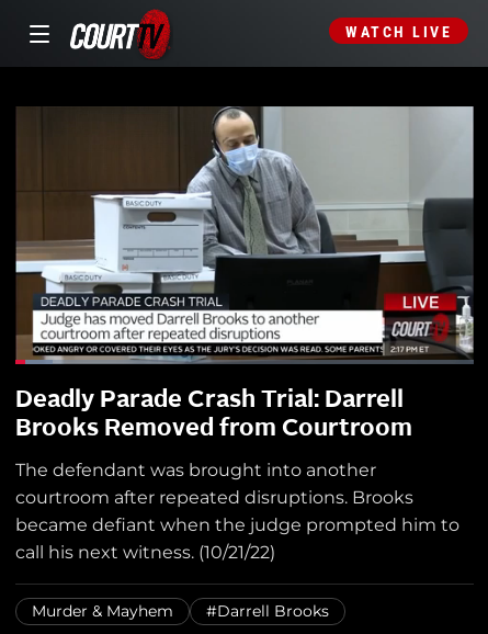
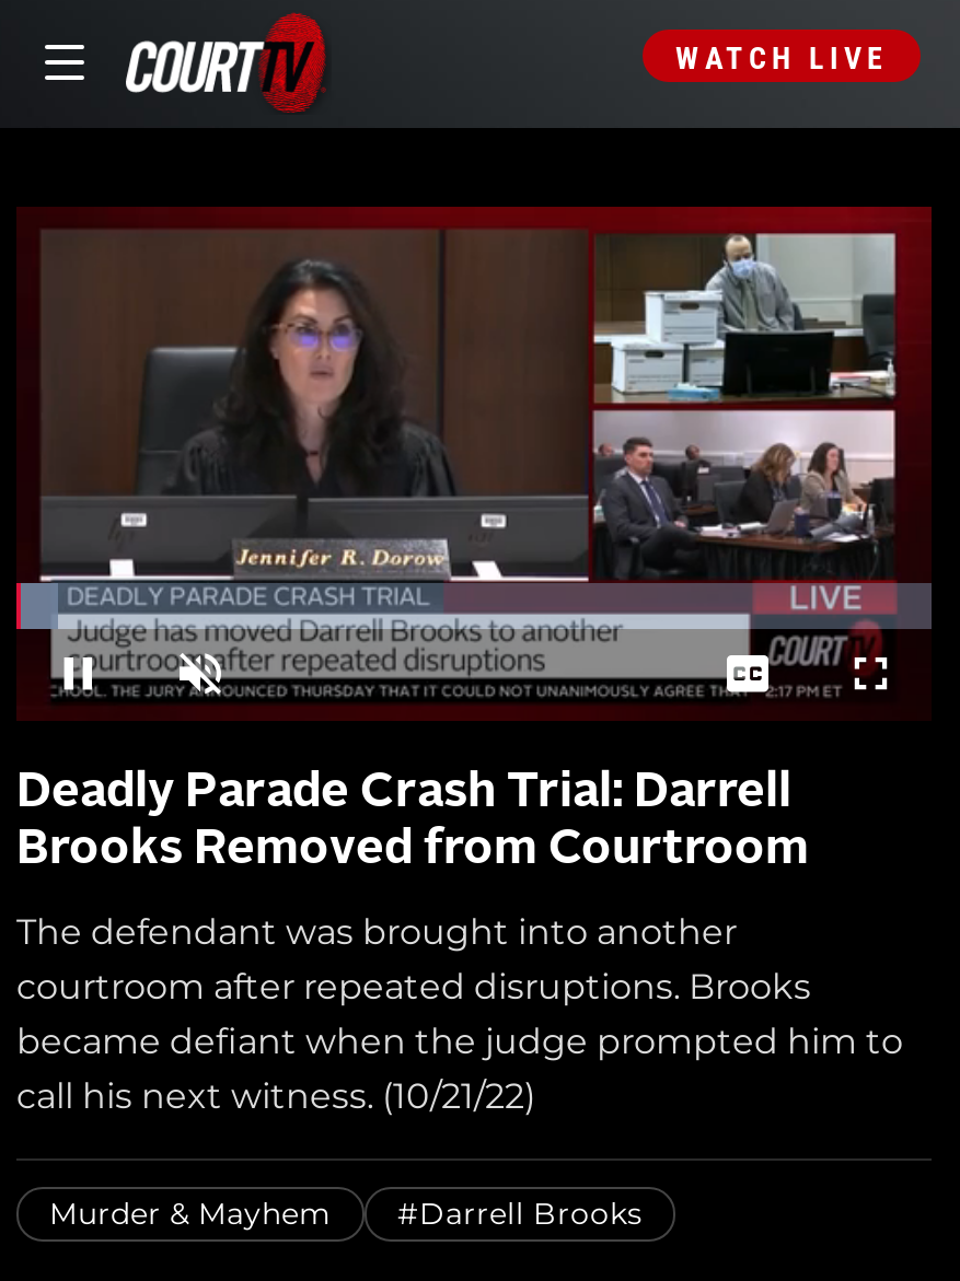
[14,105,475,365] [image] -> [14,205,932,721] [image]

